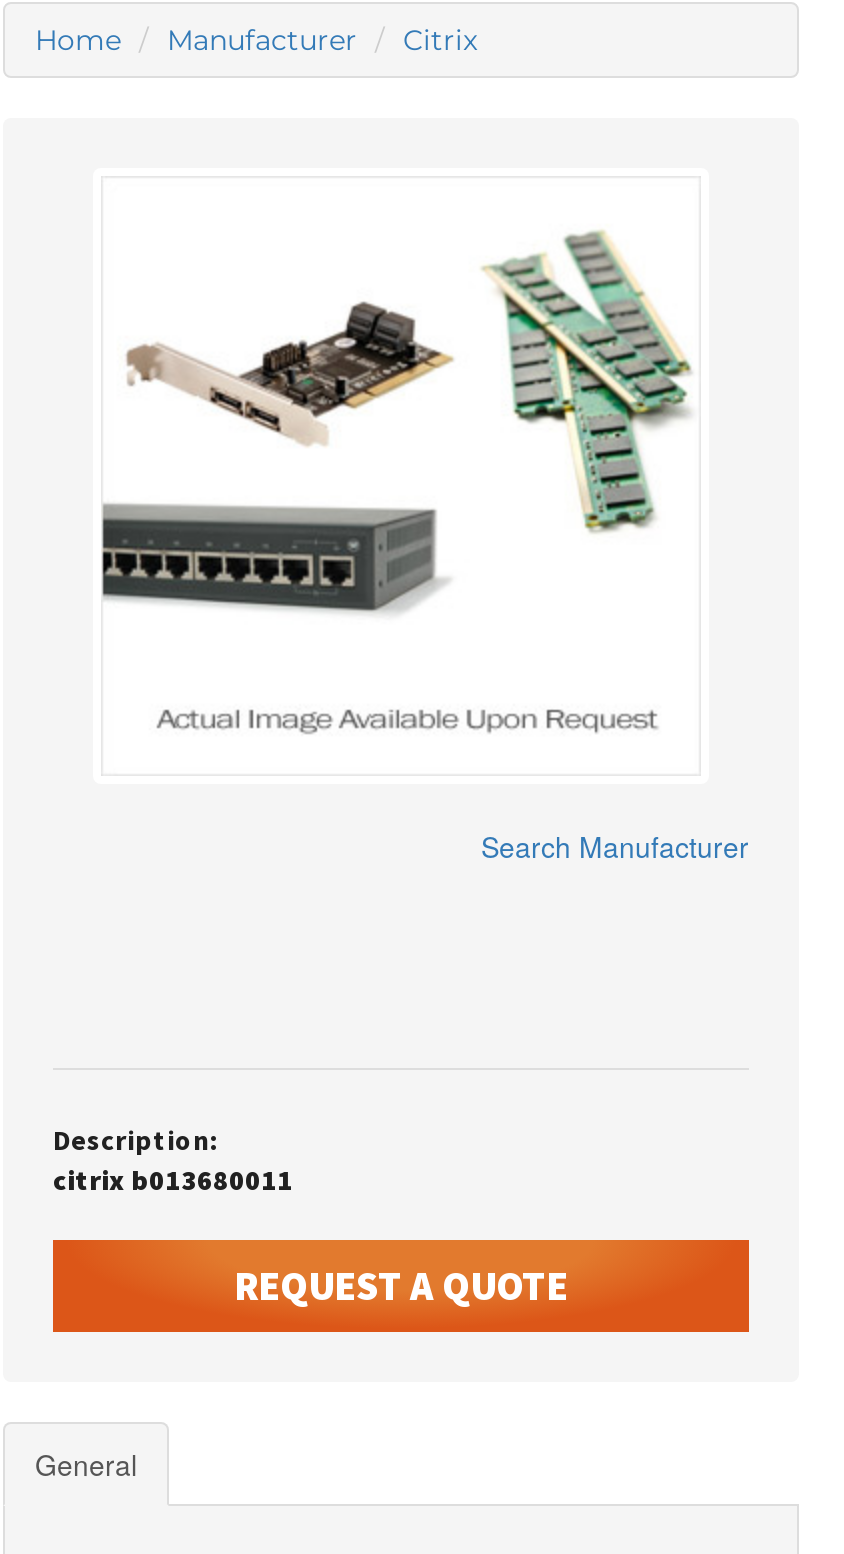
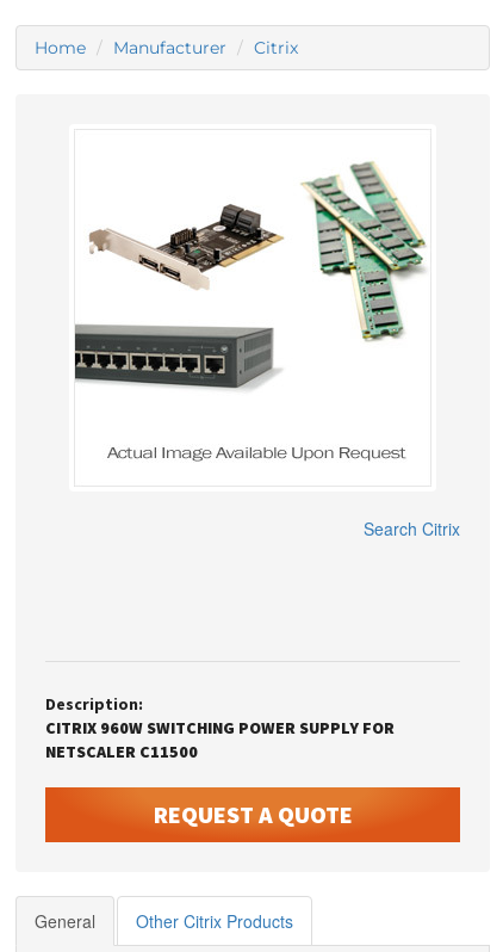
[481,827,749,867] Search Manufacturer -> [364,517,460,541] Search Citrix
[53,1163,293,1199] citrix b013680011 -> [45,717,395,763] CITRIX 960W SWITCHING POWER SUPPLY FOR | NETSCALER C11500
none -> [136,910,293,933] Other Citrix Products

